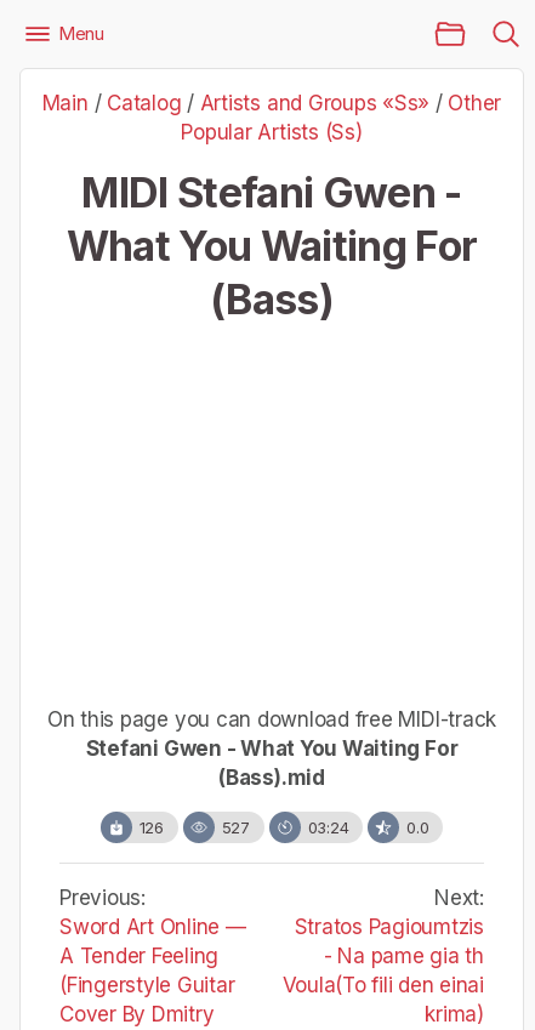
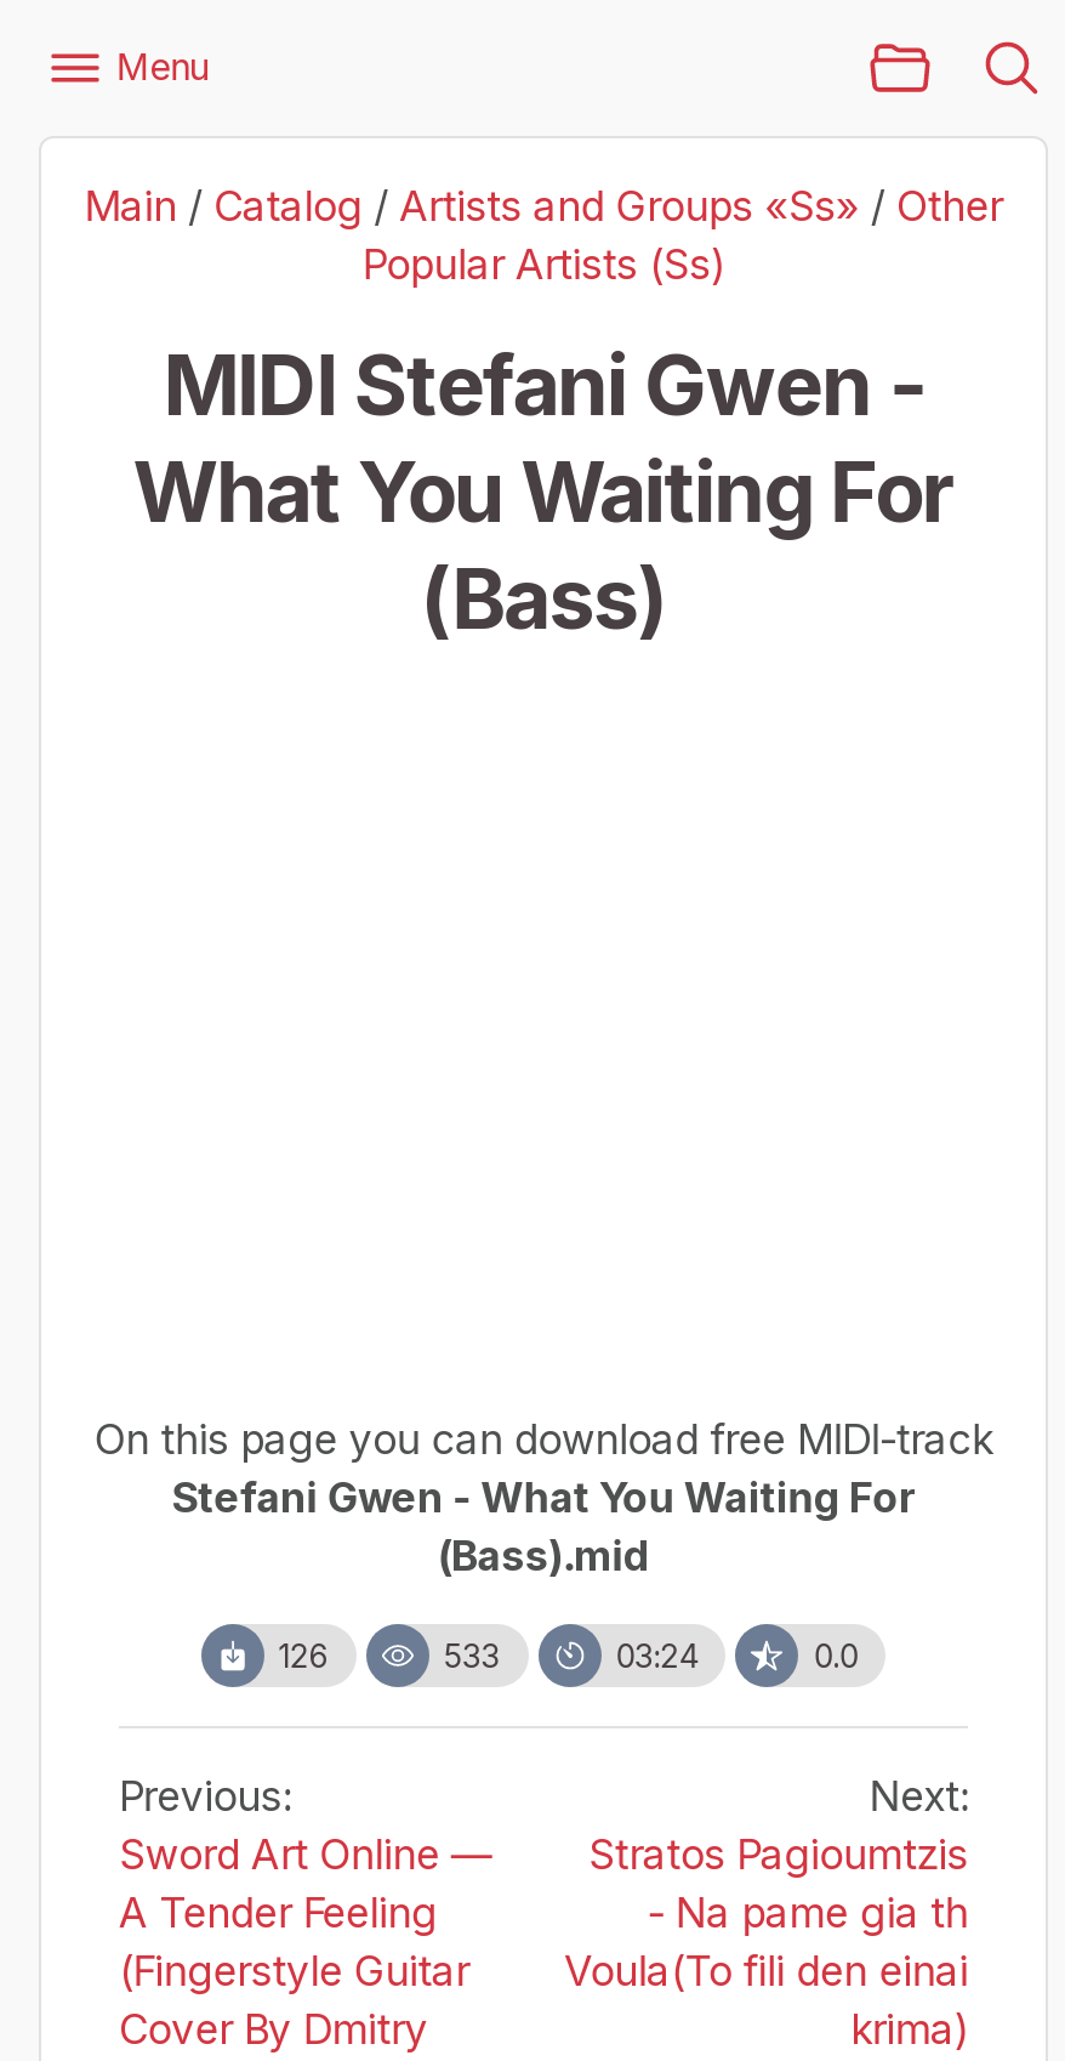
[222,817,250,836] 527 -> [443,1635,499,1674] 533

